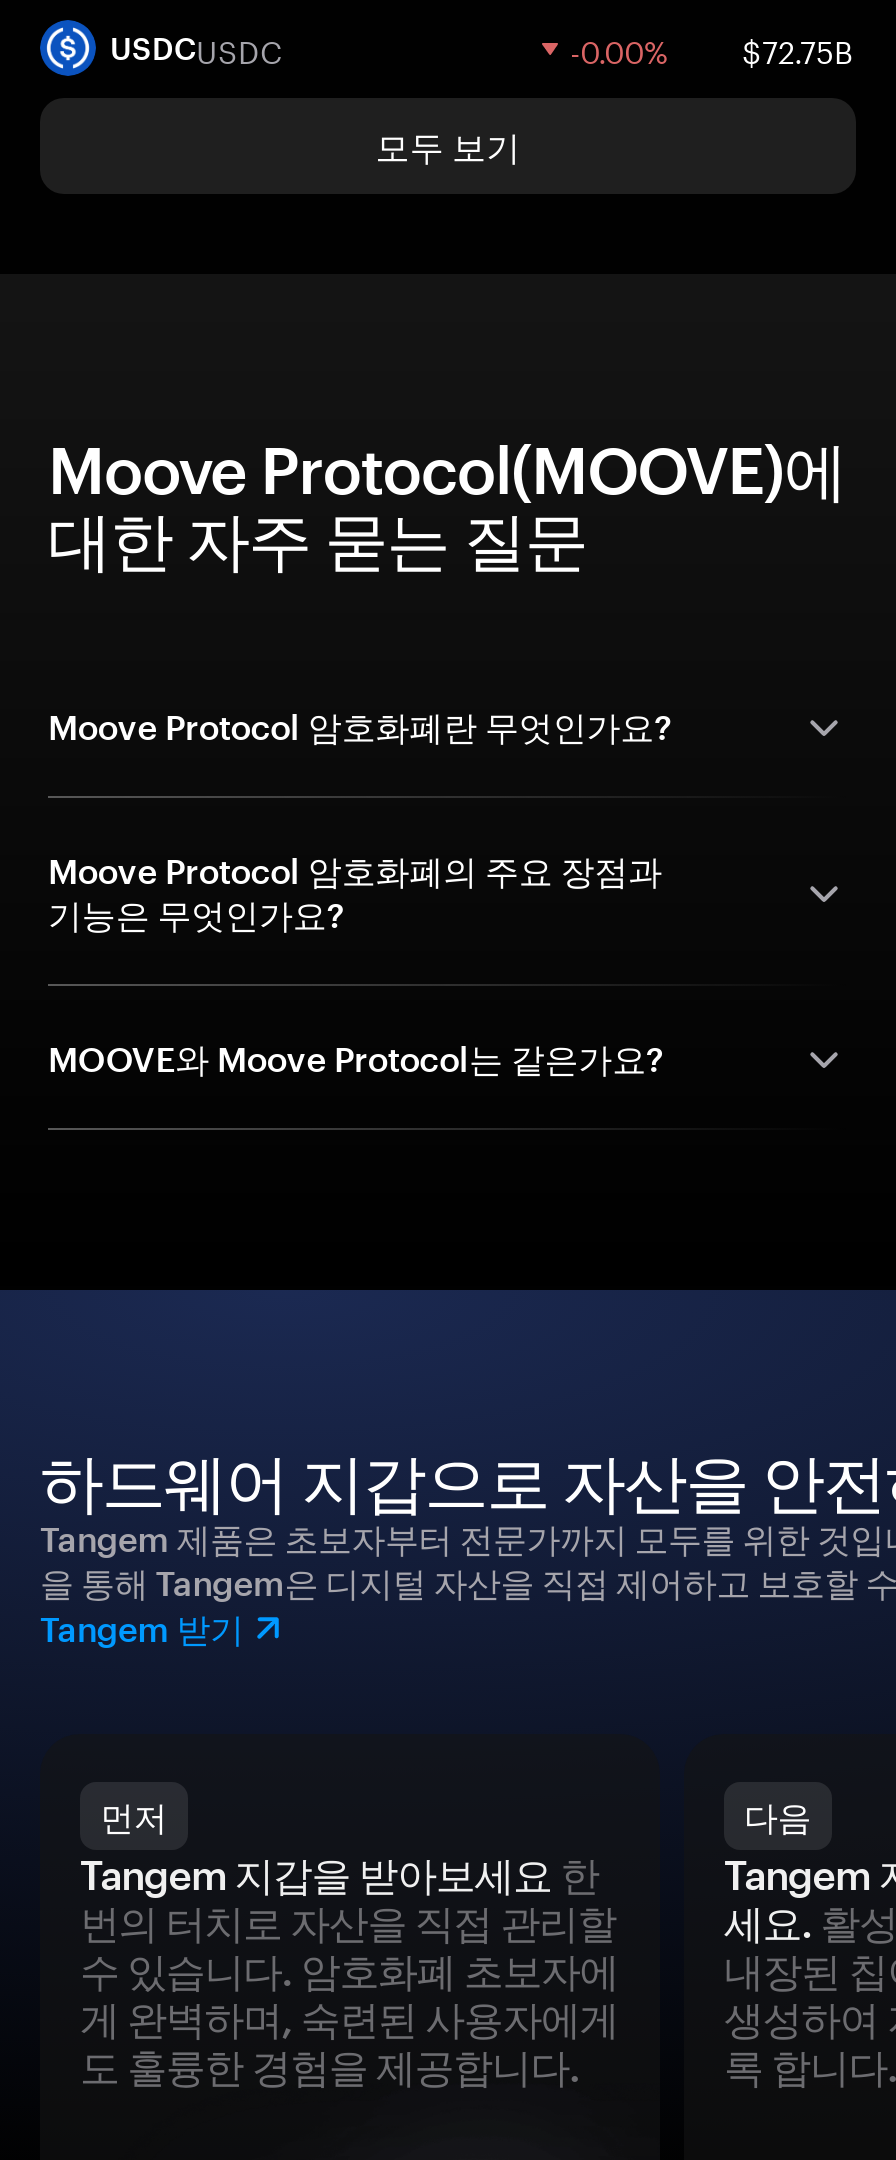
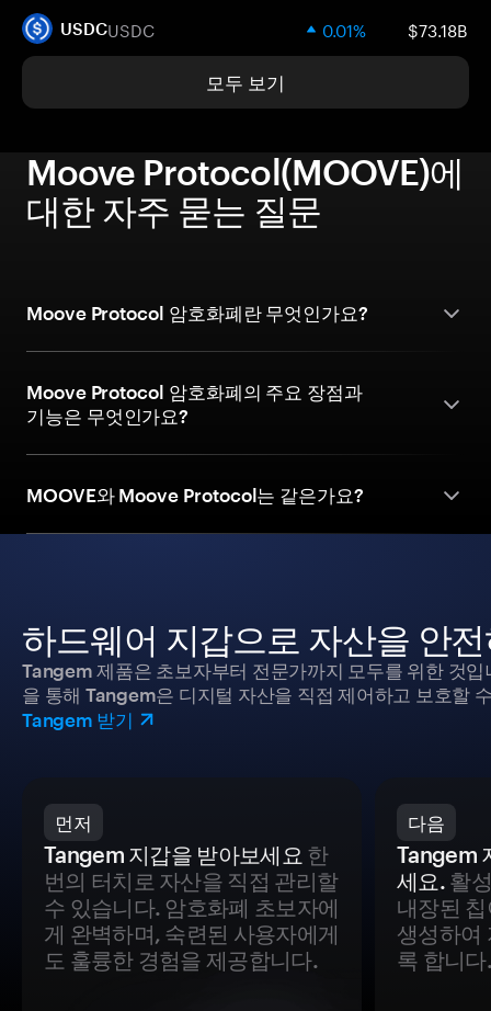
[570,24,854,72] -0.00% | $72.75B -> [322,15,468,42] 0.01% | $73.18B

